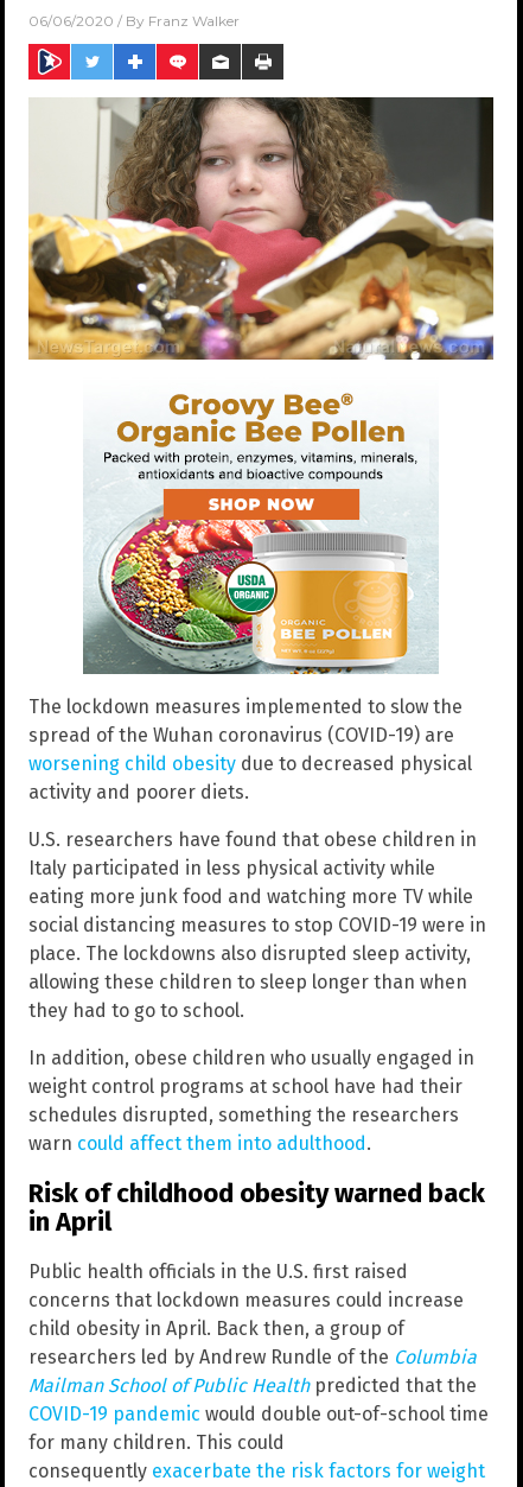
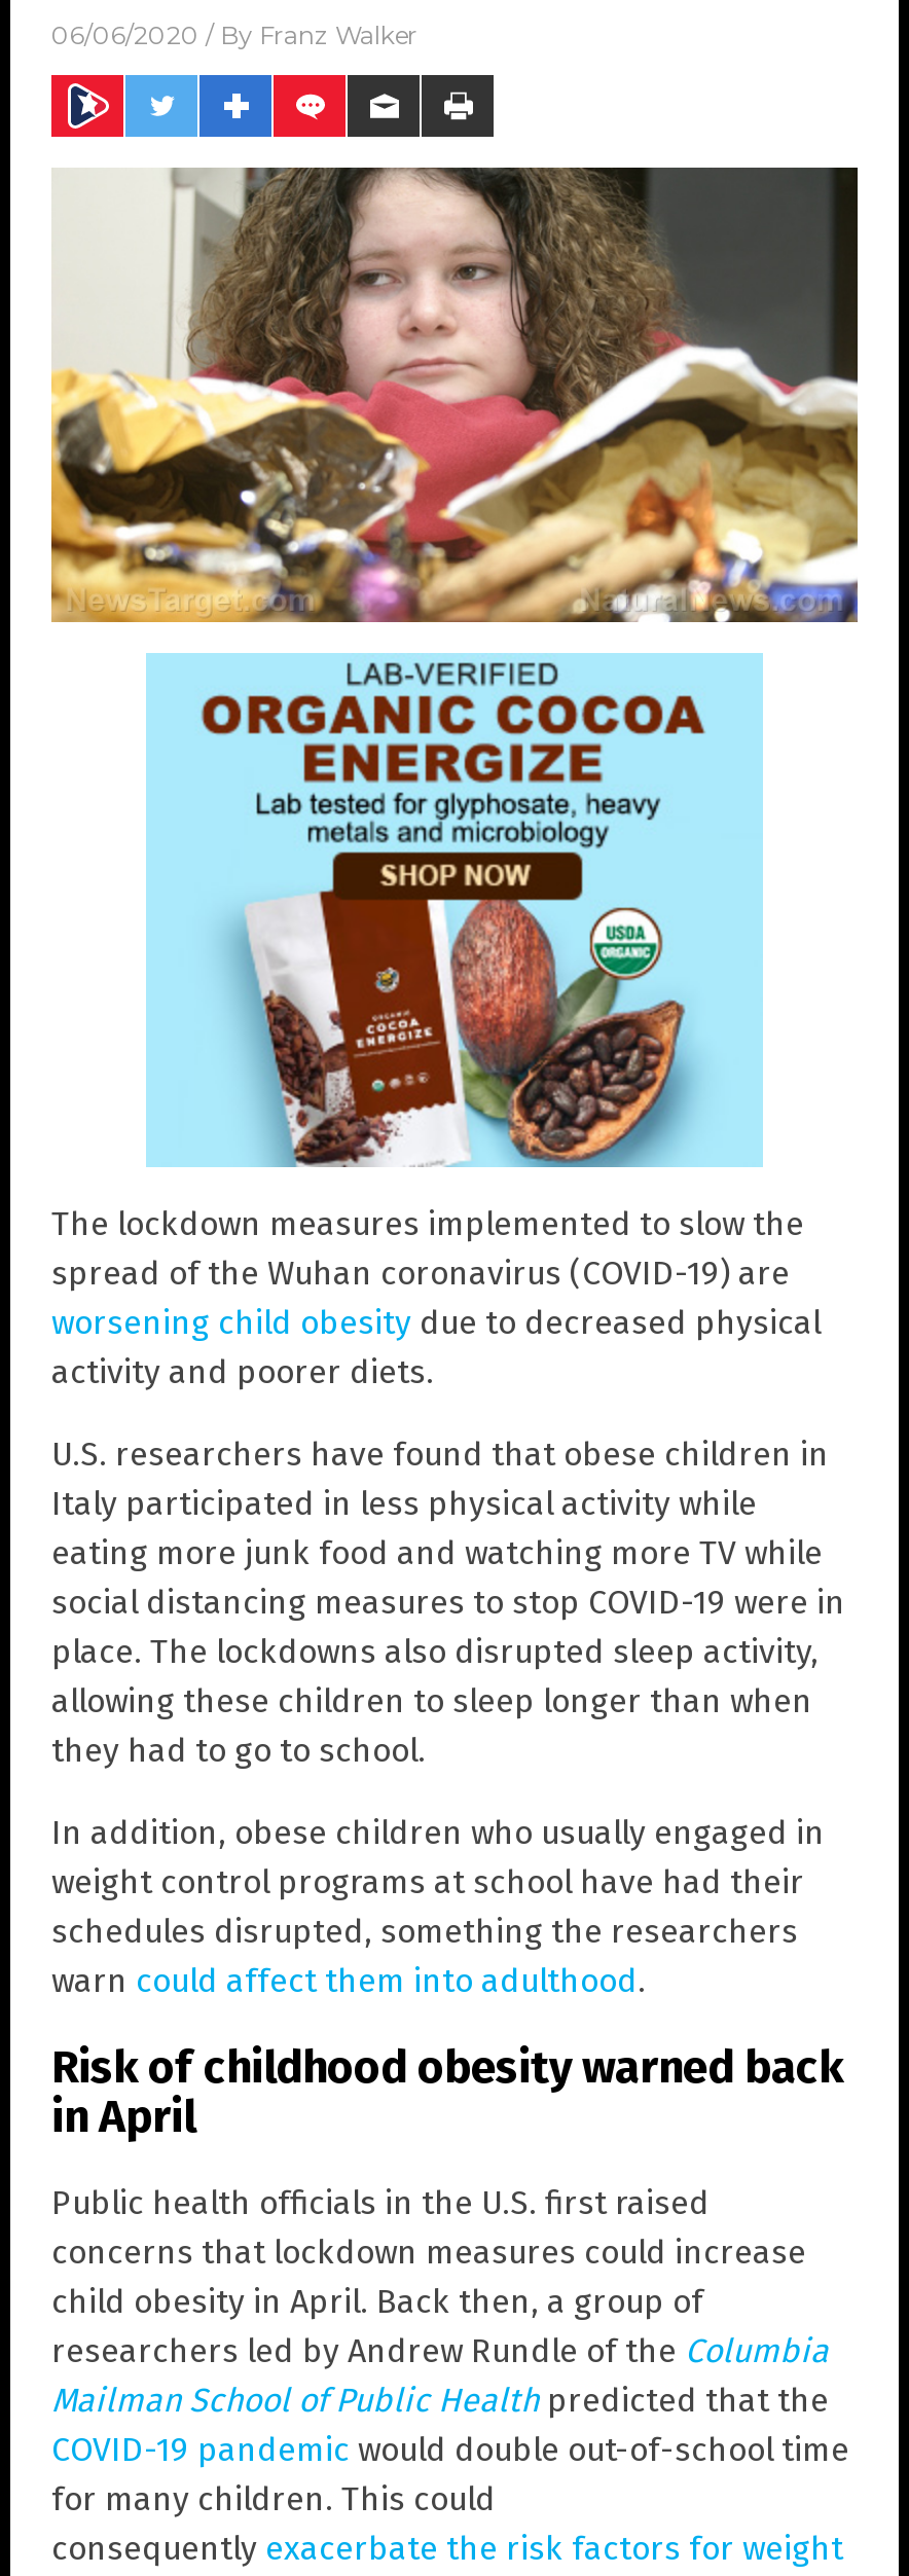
[82,379,438,675] [image] -> [146,653,763,1169] [image]

